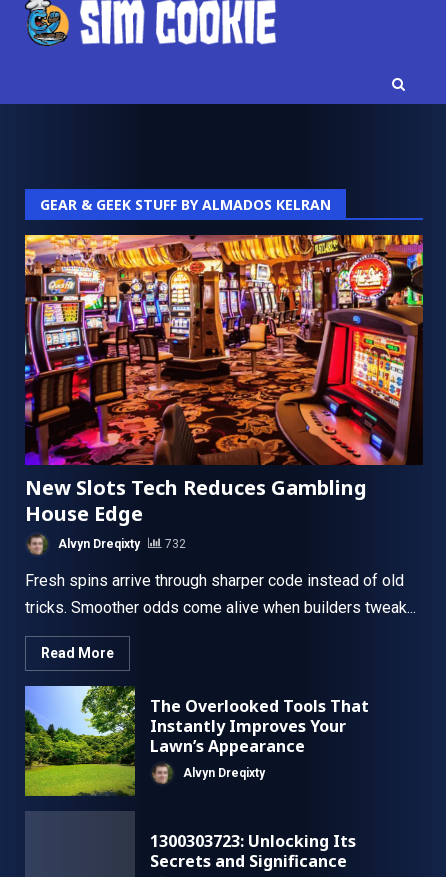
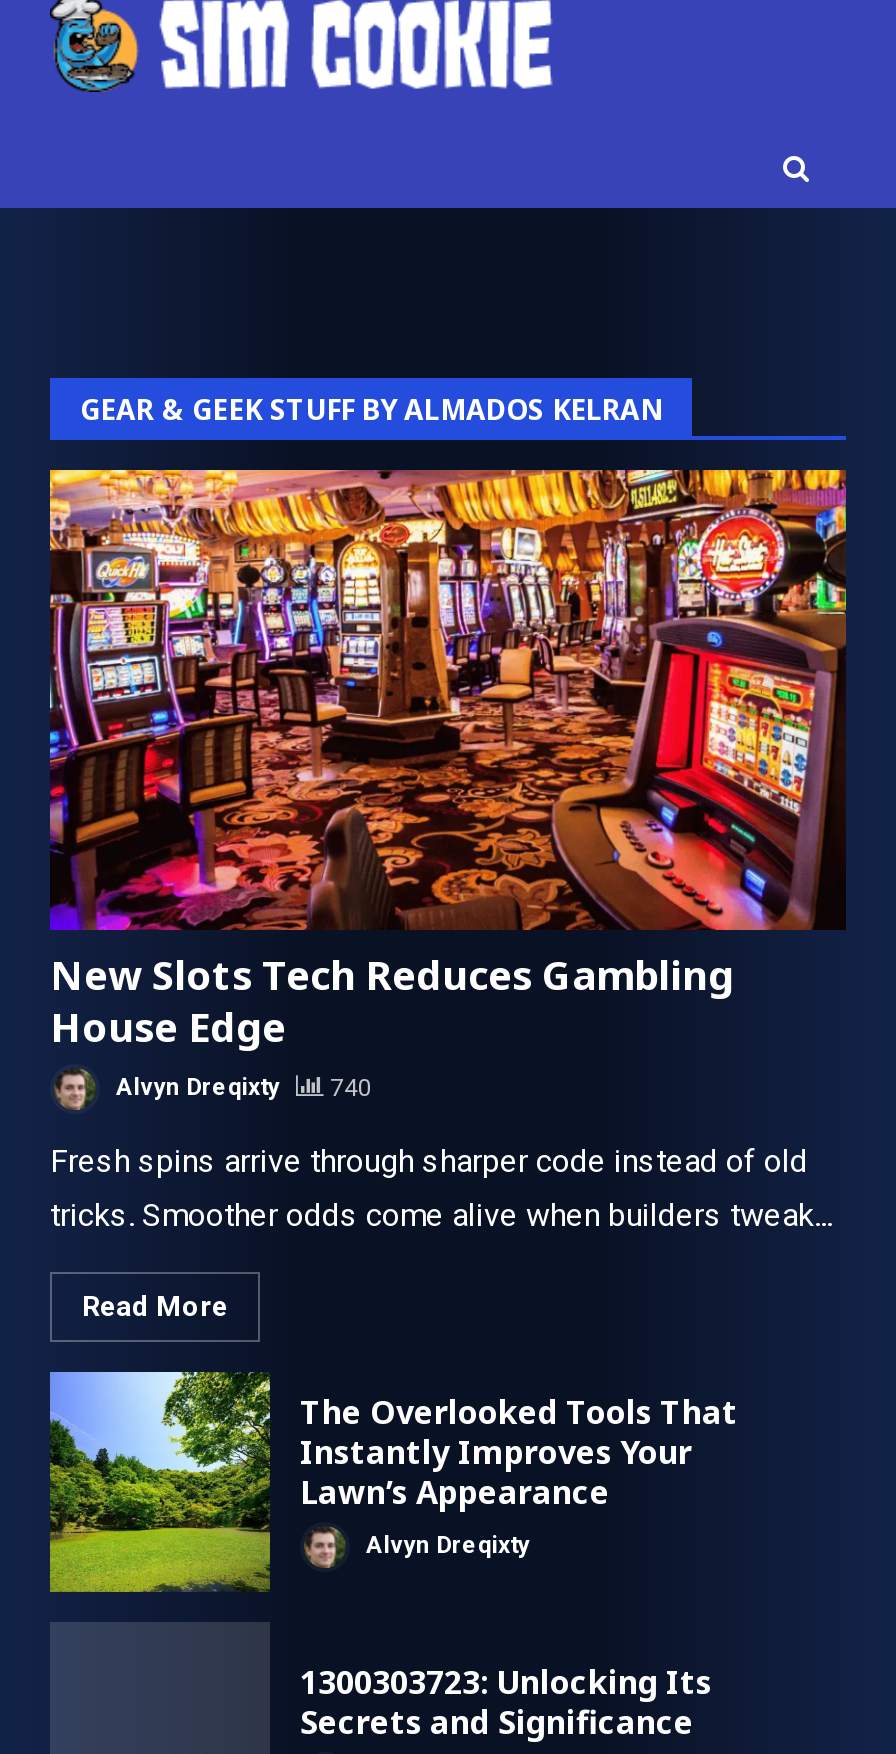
[55,537,186,551] Alvyn Dreqixty 732 -> [110,1074,372,1102] Alvyn Dreqixty 740

